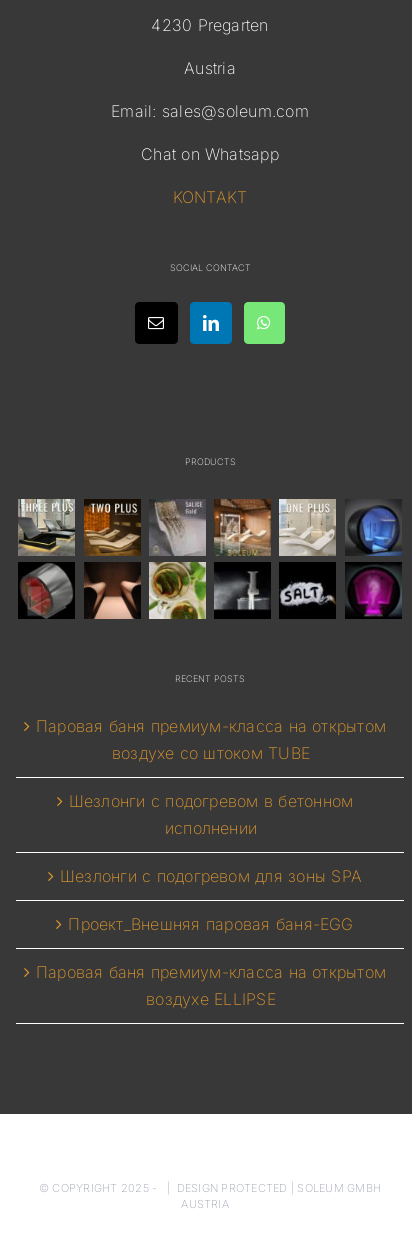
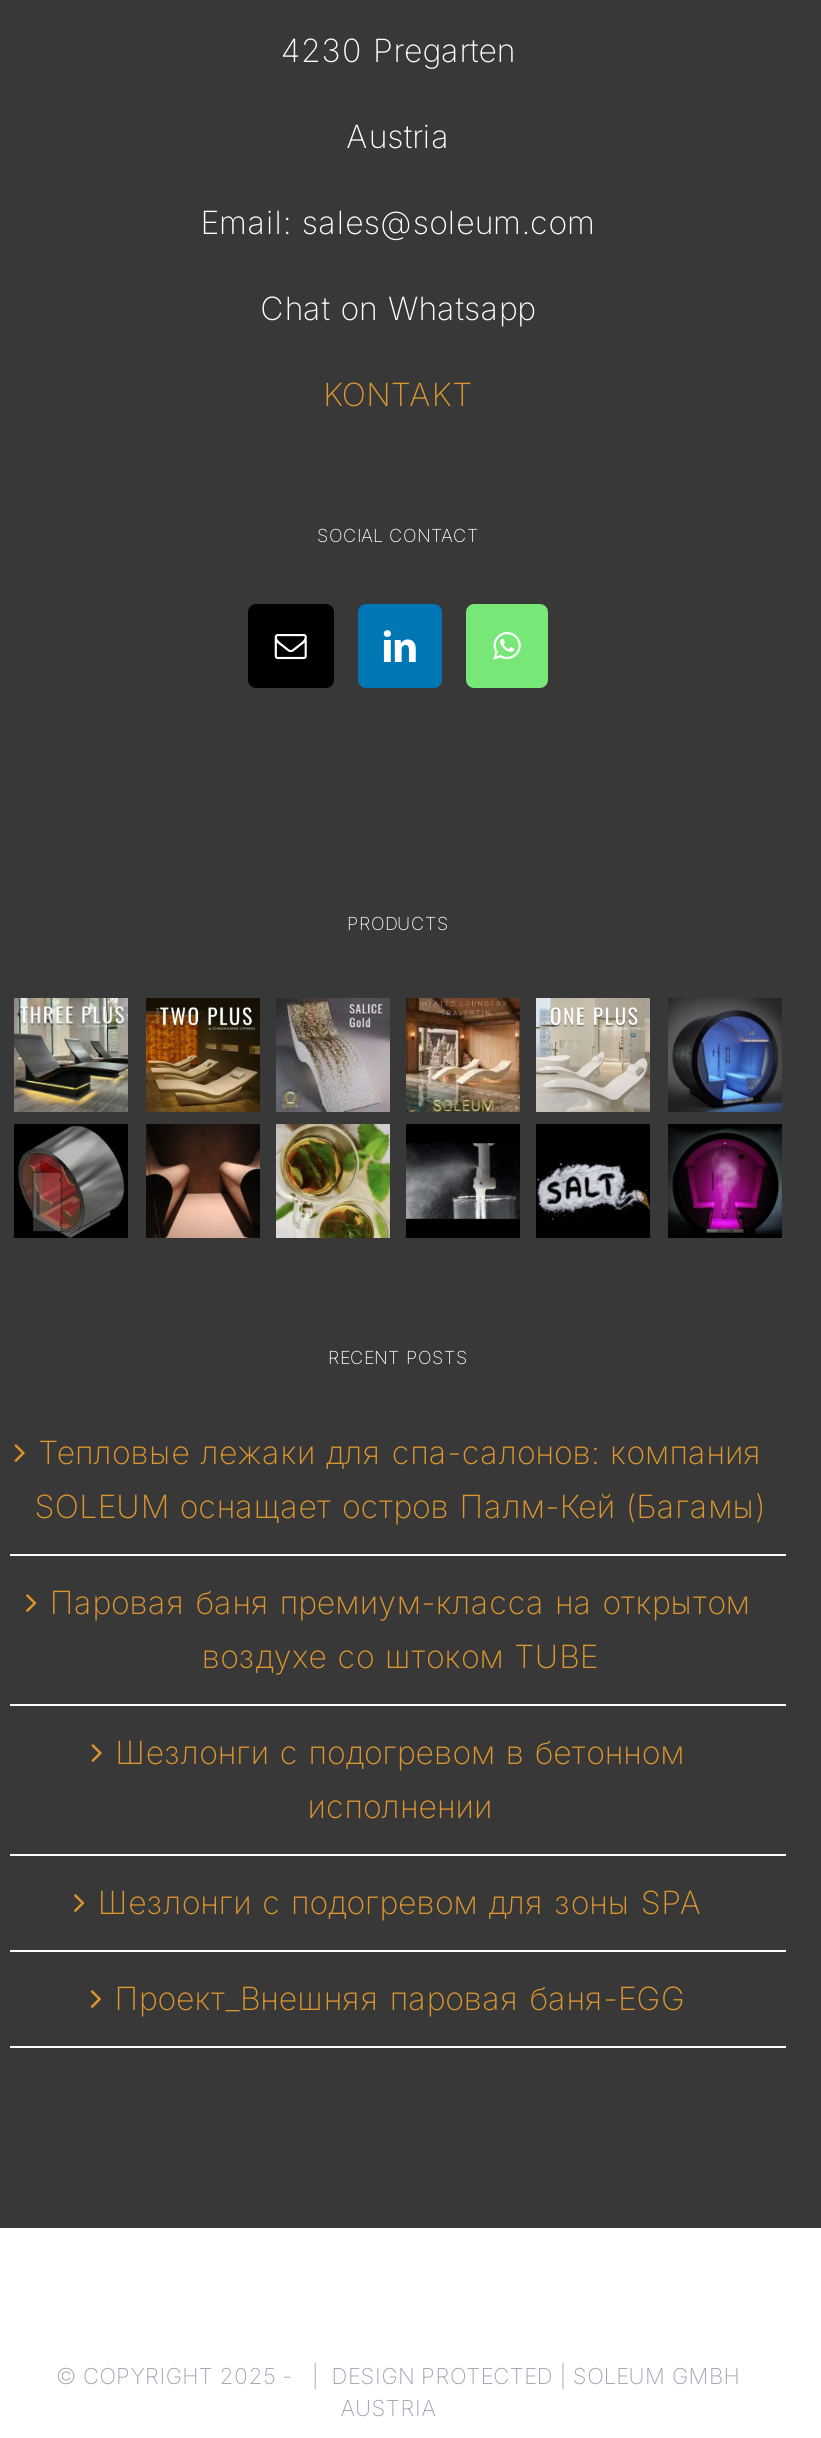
none -> [34,1432,766,1526] Тепловые лежаки для спа-салонов: компания | SOLEUM оснащает остров Палм-Кей (Багамы)
moved [36,716,386,934] -> [50,1582,750,2018]: Паровая баня премиум-класса на открытом | Шезлонги с подогревом в бетонном | исполнении | Шезлонги с подогревом для зоны SPA | Проект_Внешняя паровая баня-EGG
[36,962,386,1009] Паровая баня премиум-класса на открытом | воздухе ELLIPSE -> none

